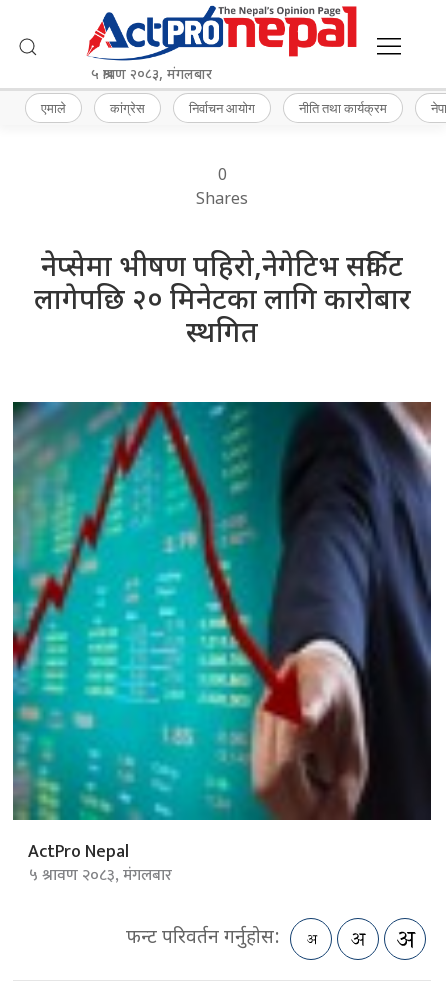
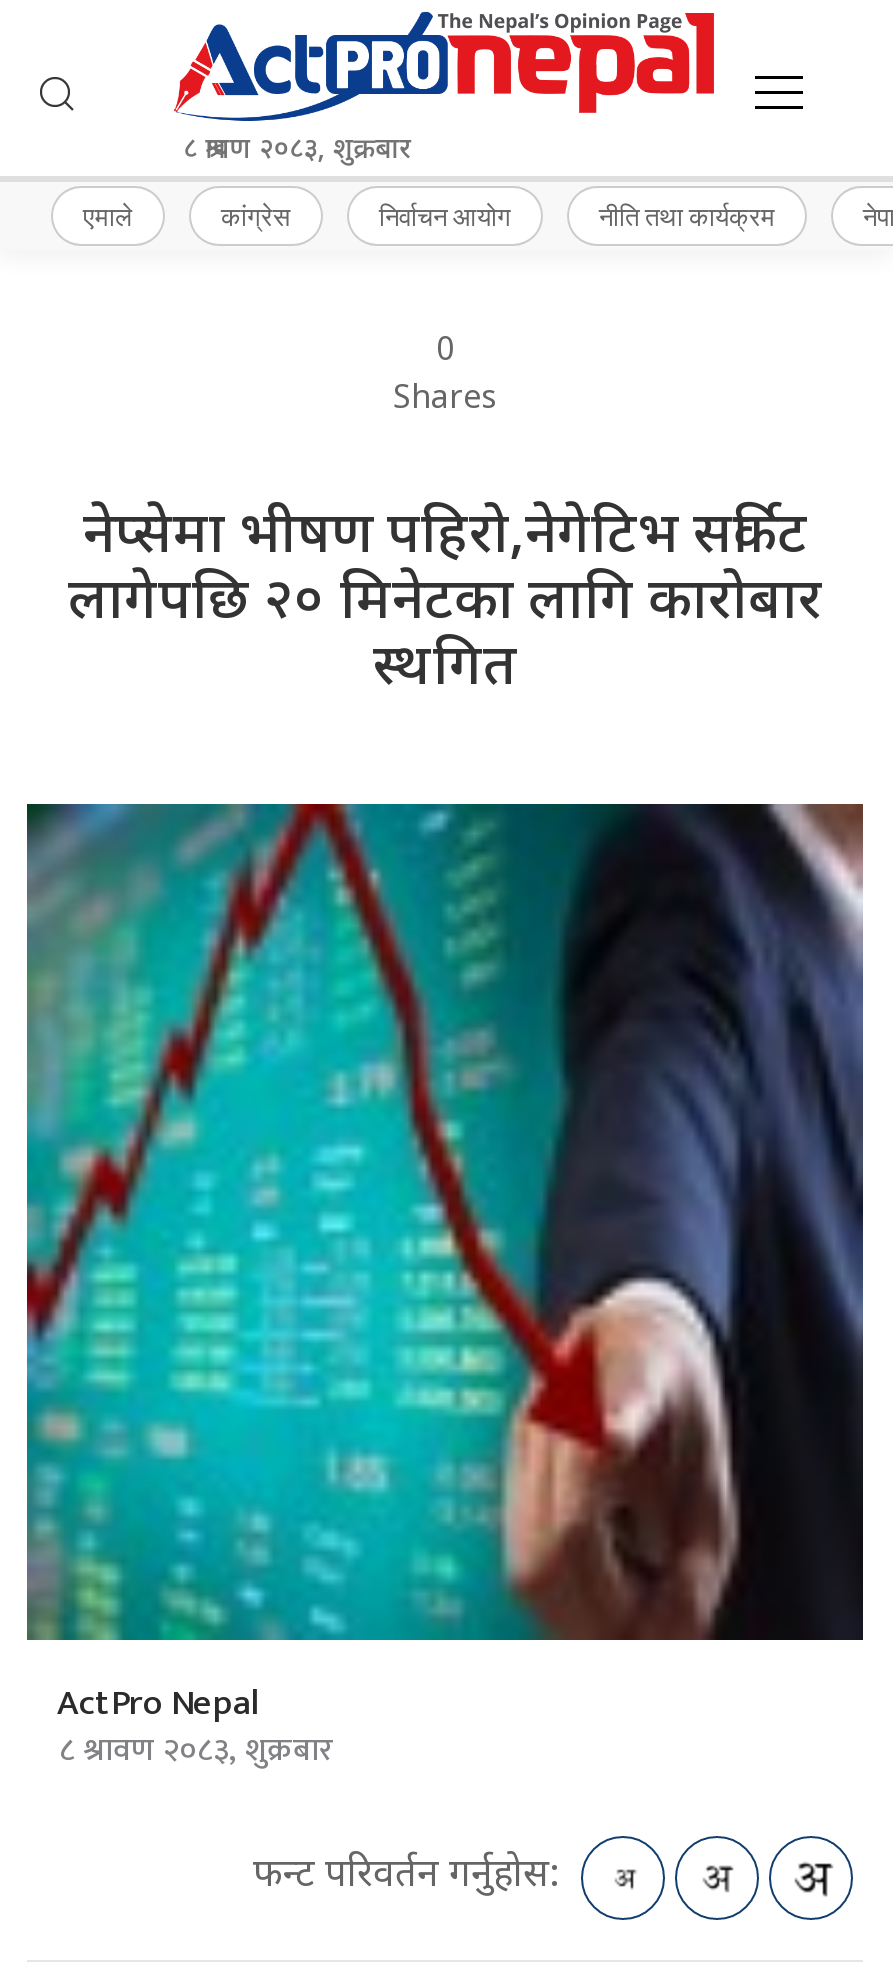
[91,66,212,85] ५ श्रावण २०८३, मंगलबार -> [183,133,411,171] ८ श्रावण २०८३, शुक्रबार
[29,862,172,889] ५ श्रावण २०८३, मंगलबार -> [59,1725,333,1779] ८ श्रावण २०८३, शुक्रबार

